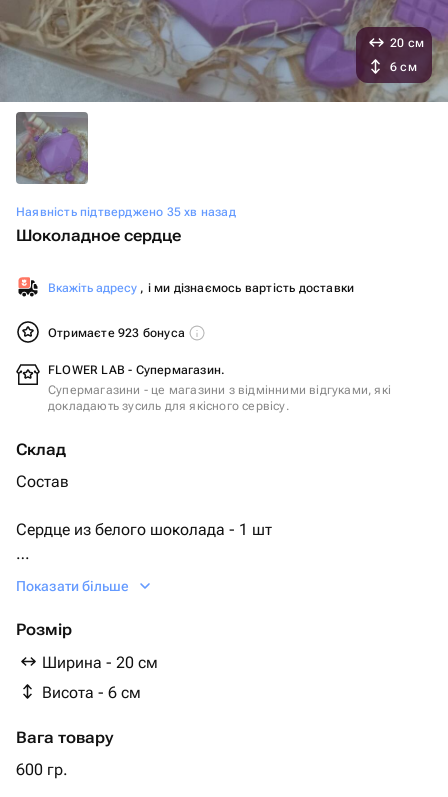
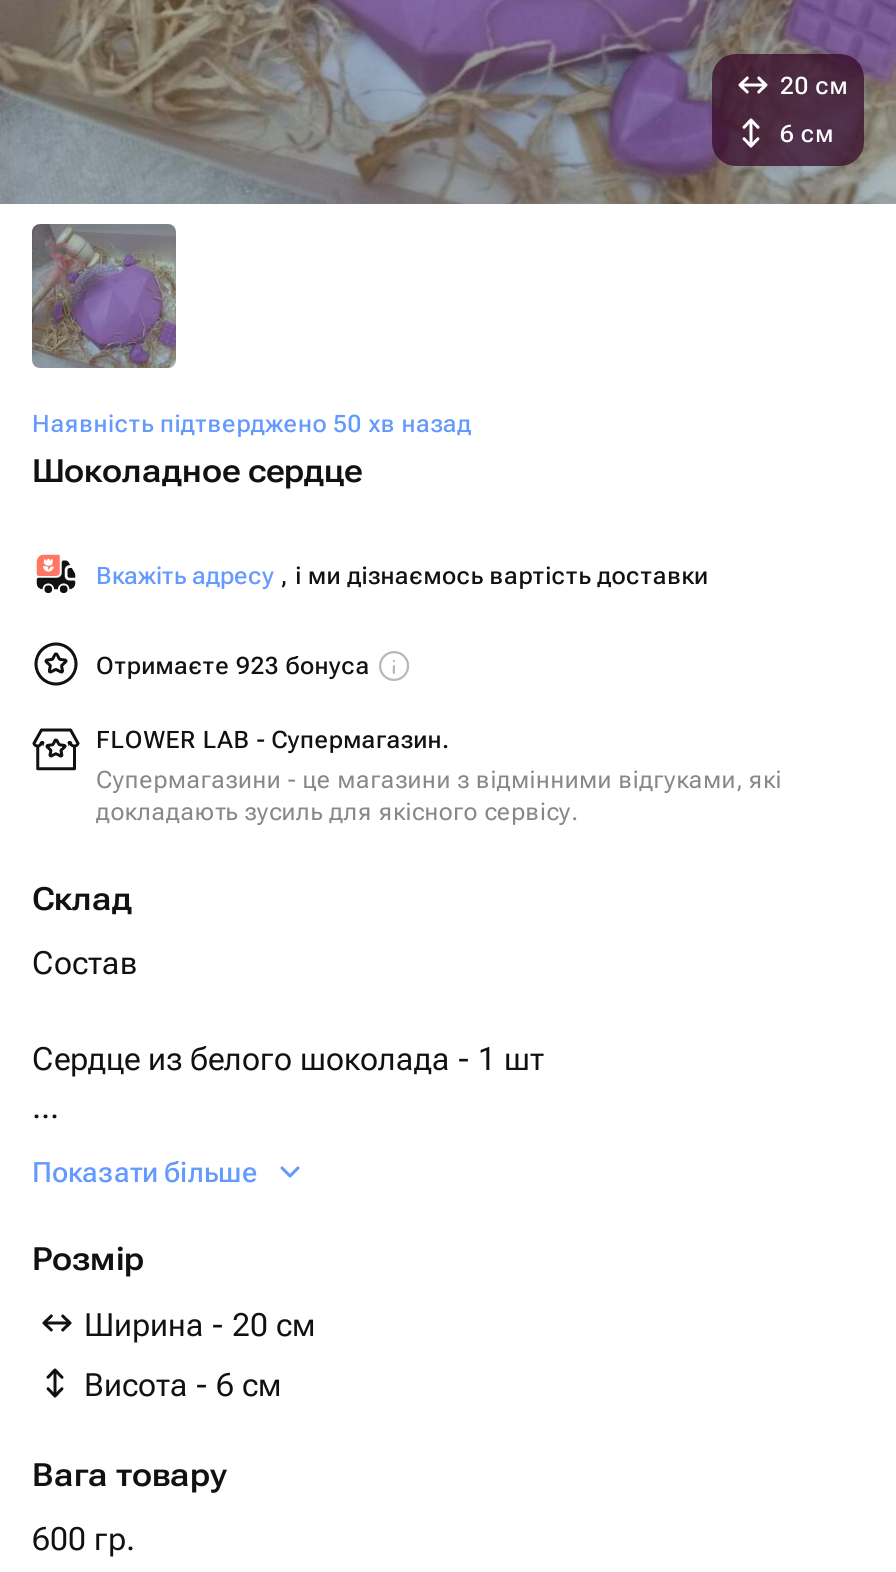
[16,205,236,219] Наявність підтверджено 35 хв назад -> [32,410,472,438] Наявність підтверджено 50 хв назад

